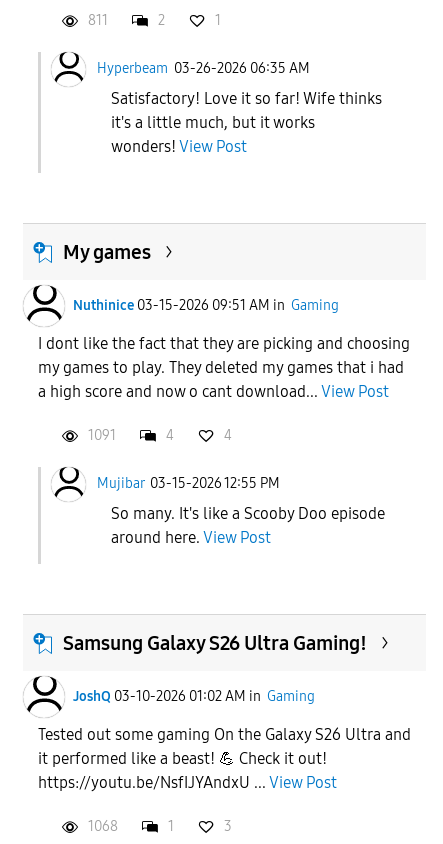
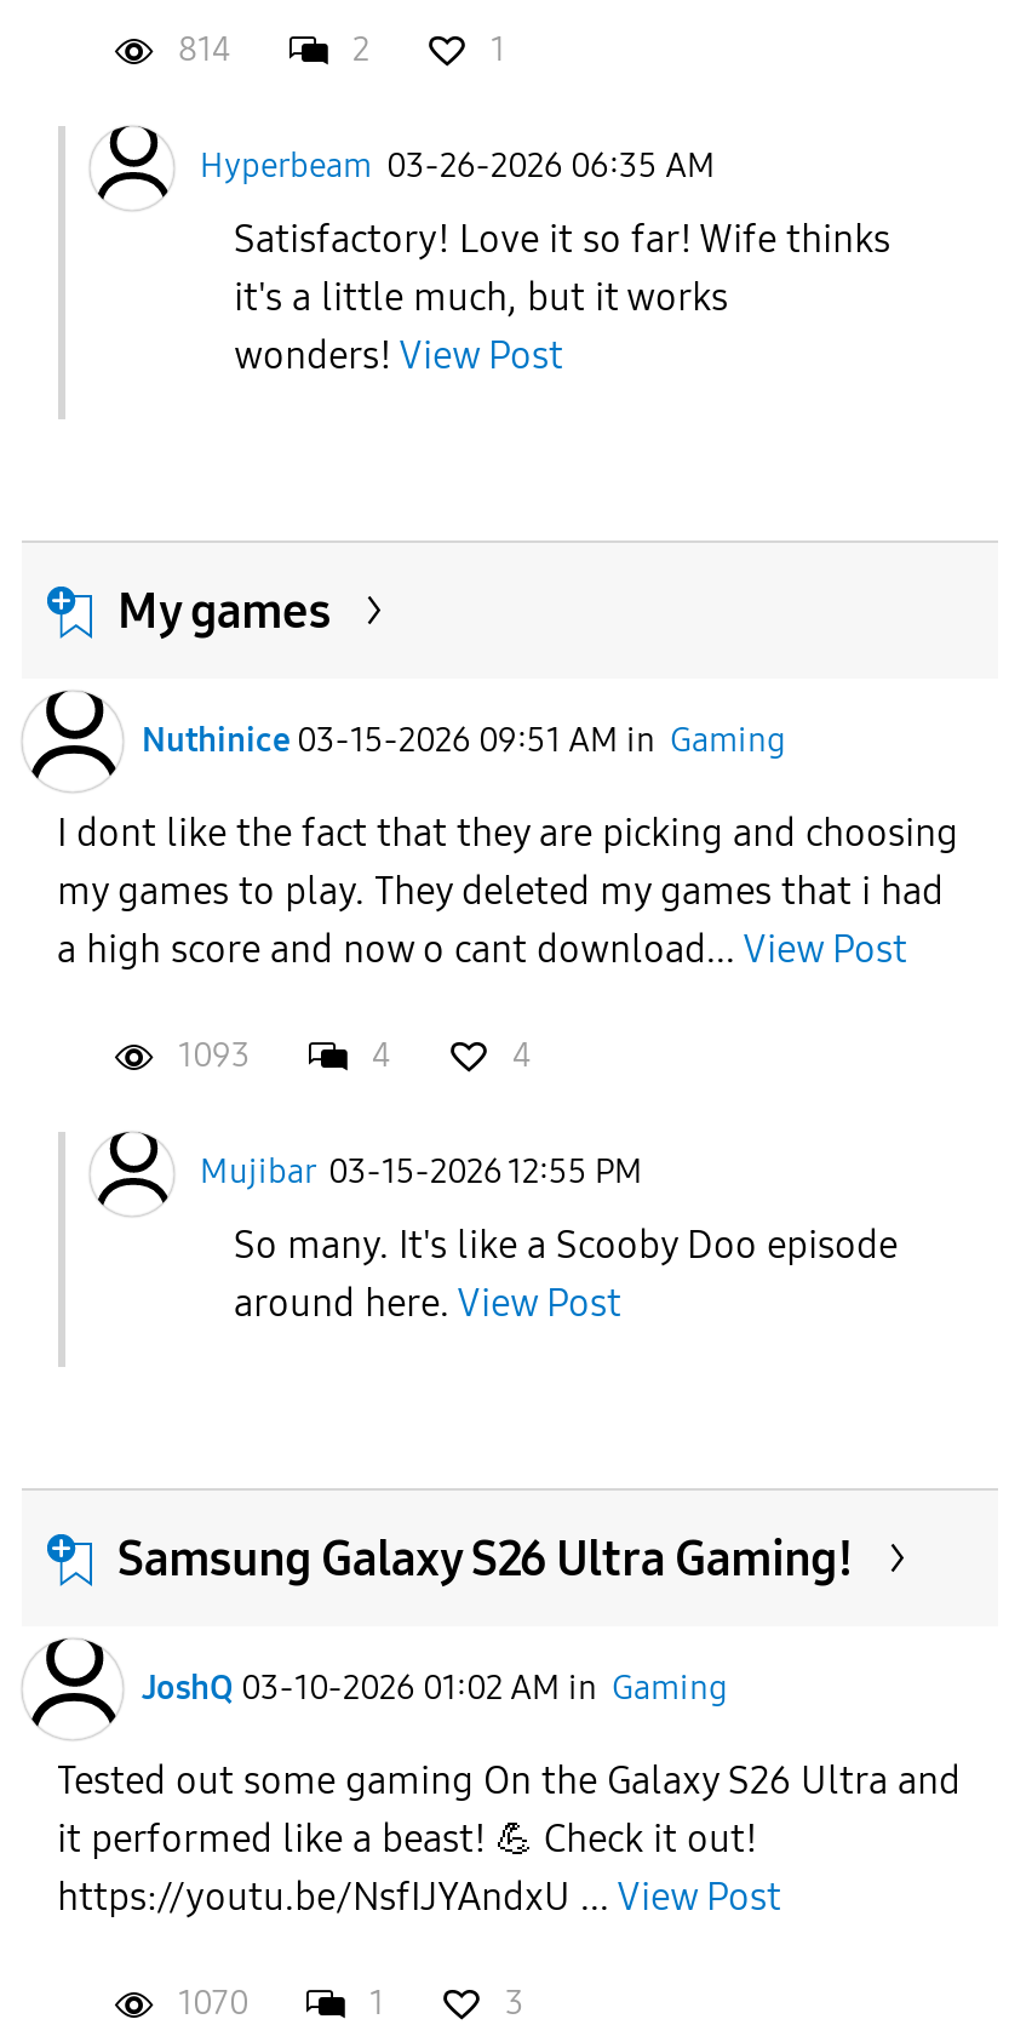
[87,11,107,28] 811 -> [178,28,231,69] 814
[87,426,115,443] 1091 -> [178,1034,251,1075] 1093
[87,817,117,834] 1068 -> [178,1981,248,2023] 1070

